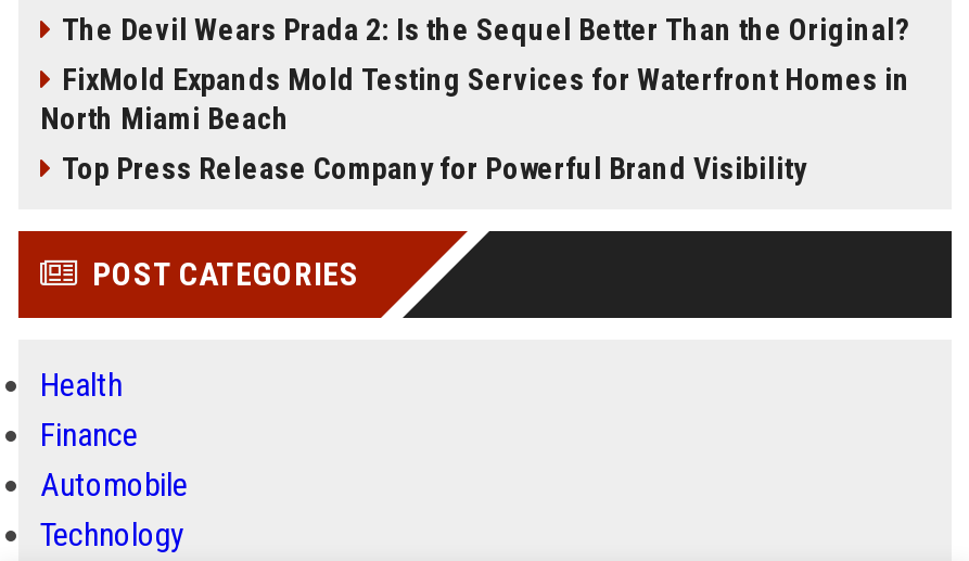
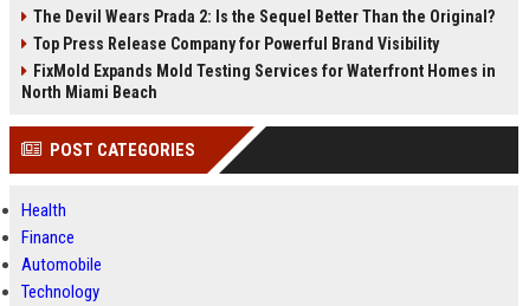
moved [40,62,910,136] -> [21,61,496,102]: FixMold Expands Mold Testing Services for Waterfront Homes in | North Miami Beach
moved [62,151,806,186] -> [33,34,439,53]: Top Press Release Company for Powerful Brand Visibility

